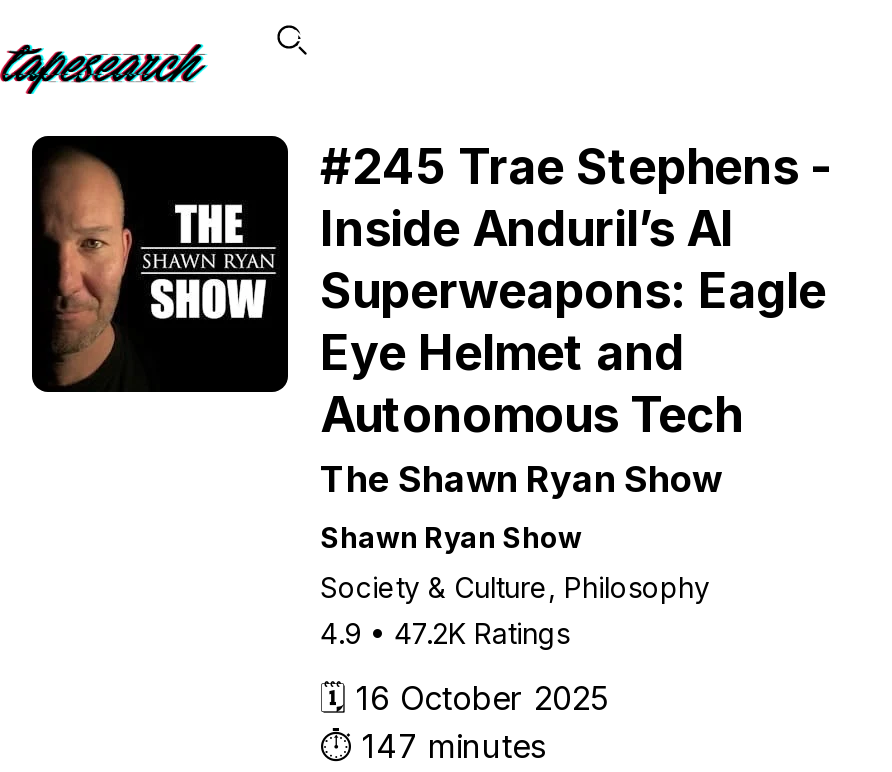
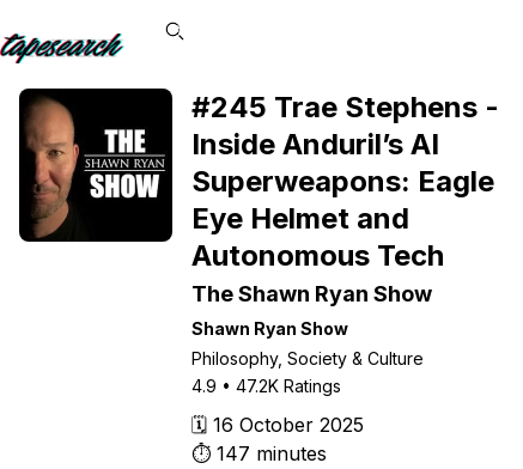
[320,570,710,604] Society & Culture, Philosophy -> [191,348,424,368] Philosophy, Society & Culture

